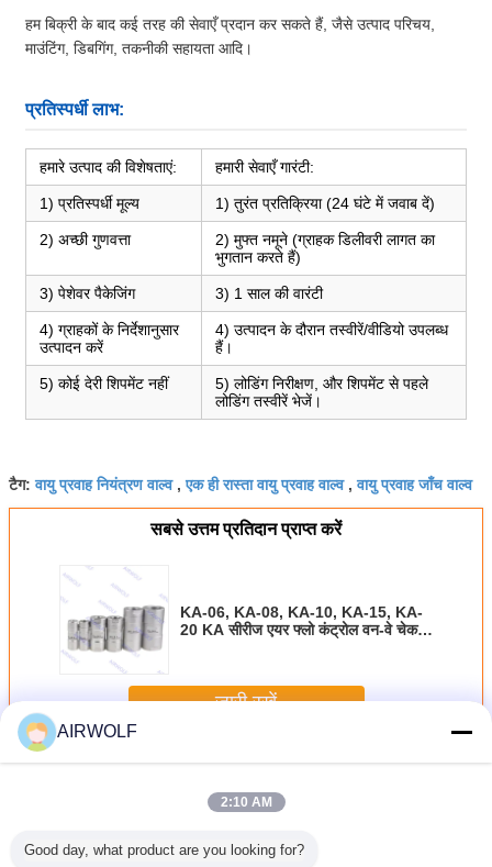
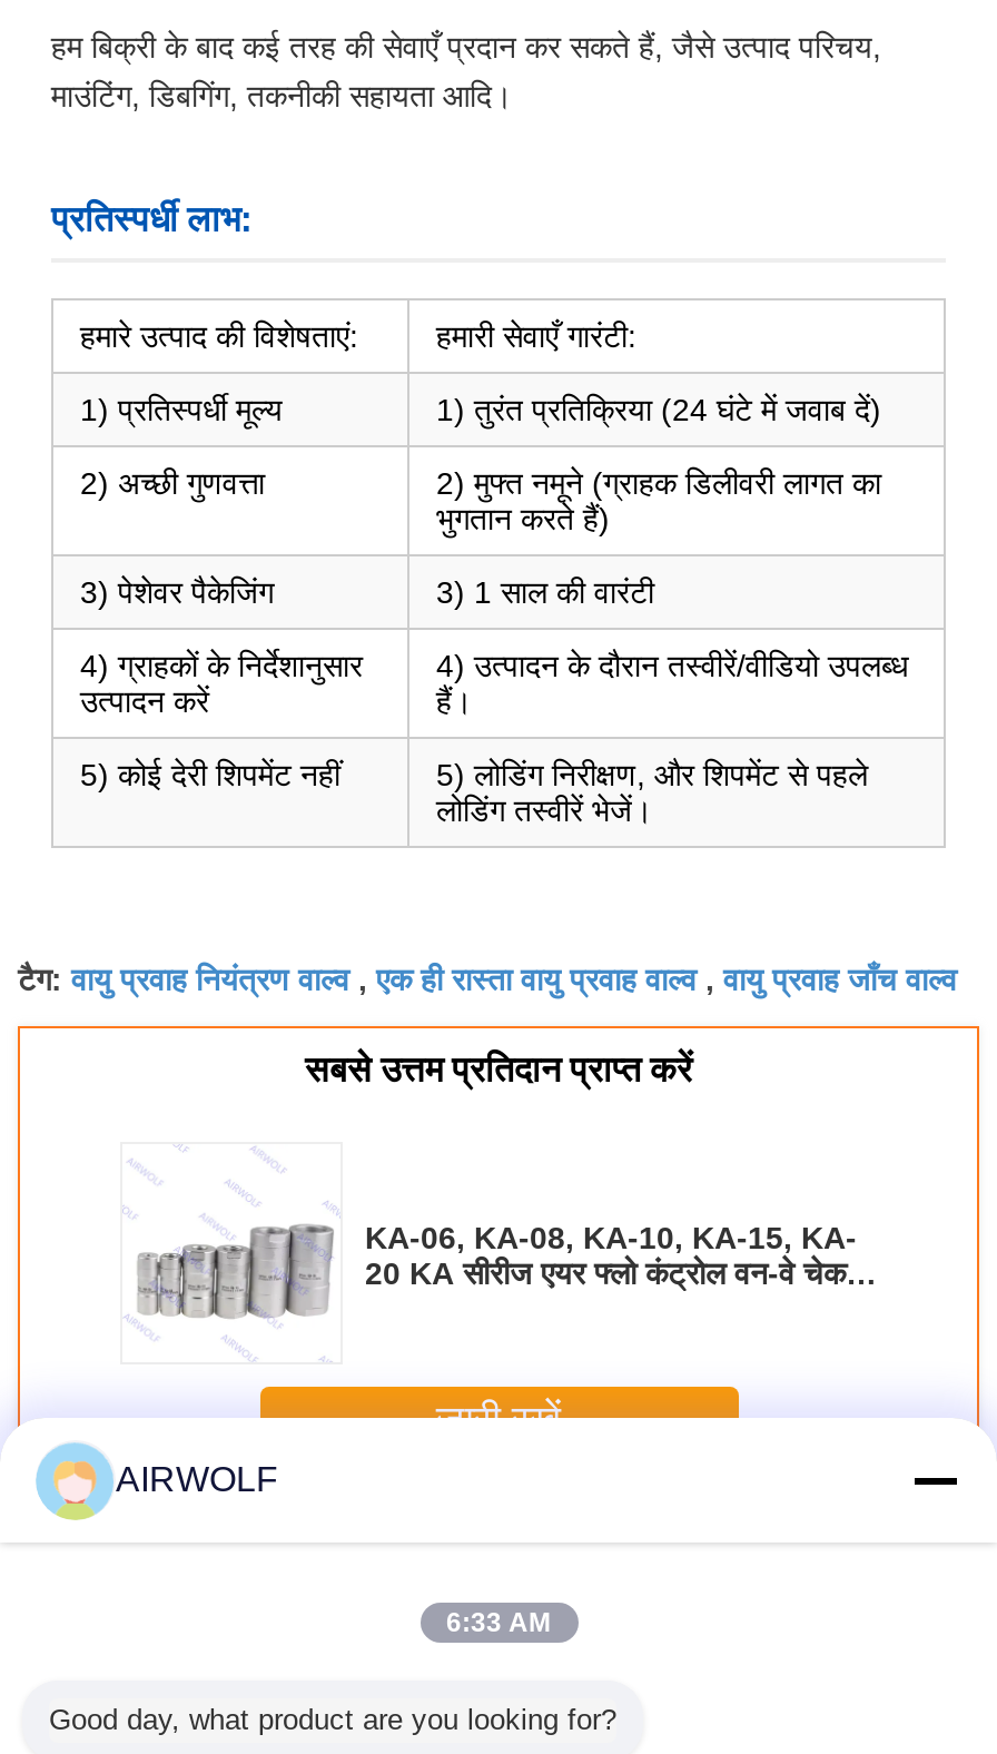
[220,794,272,810] 2:10 AM -> [446,1607,551,1638] 6:33 AM

